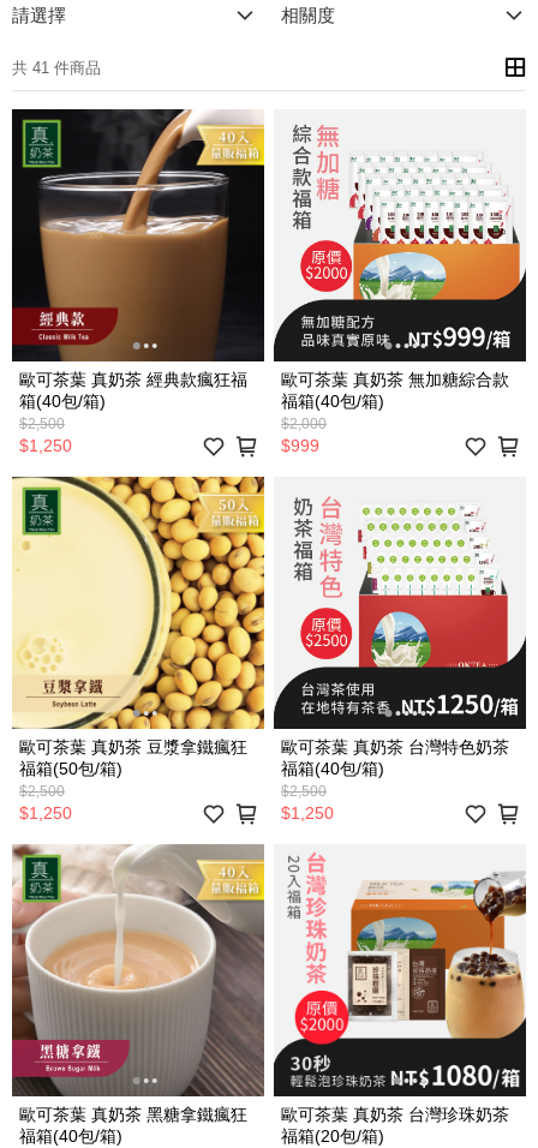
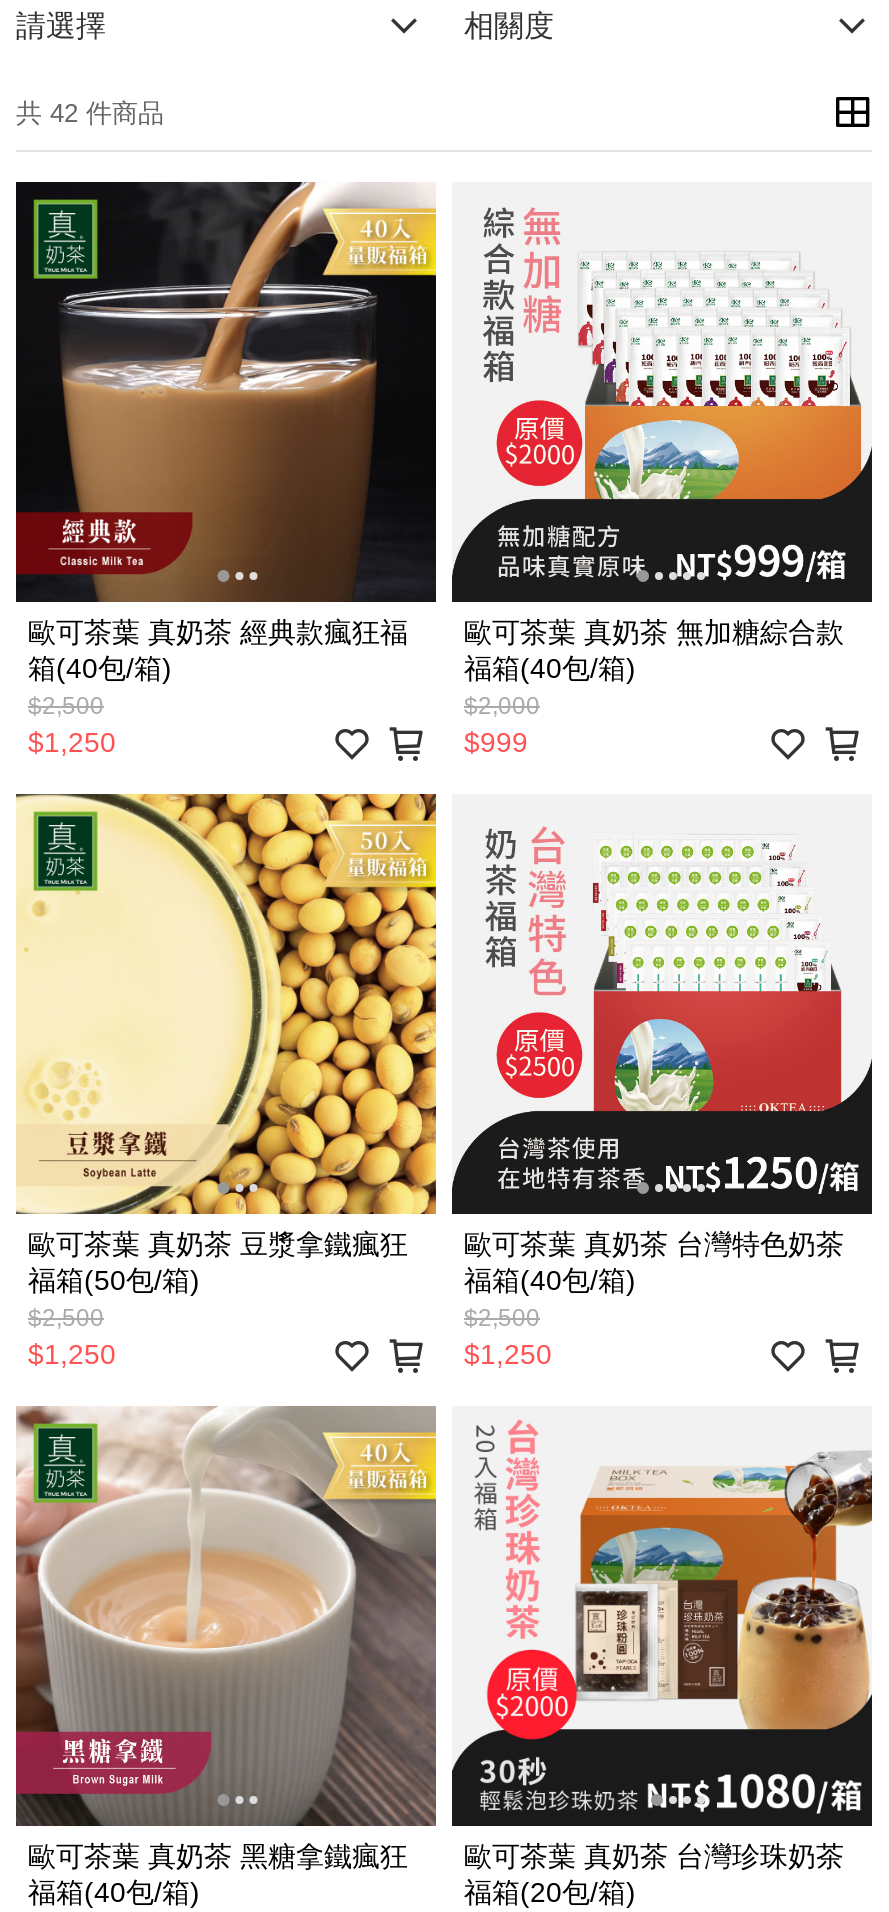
[12,58,101,76] 共 41 件商品 -> [16,97,164,127] 共 42 件商品

